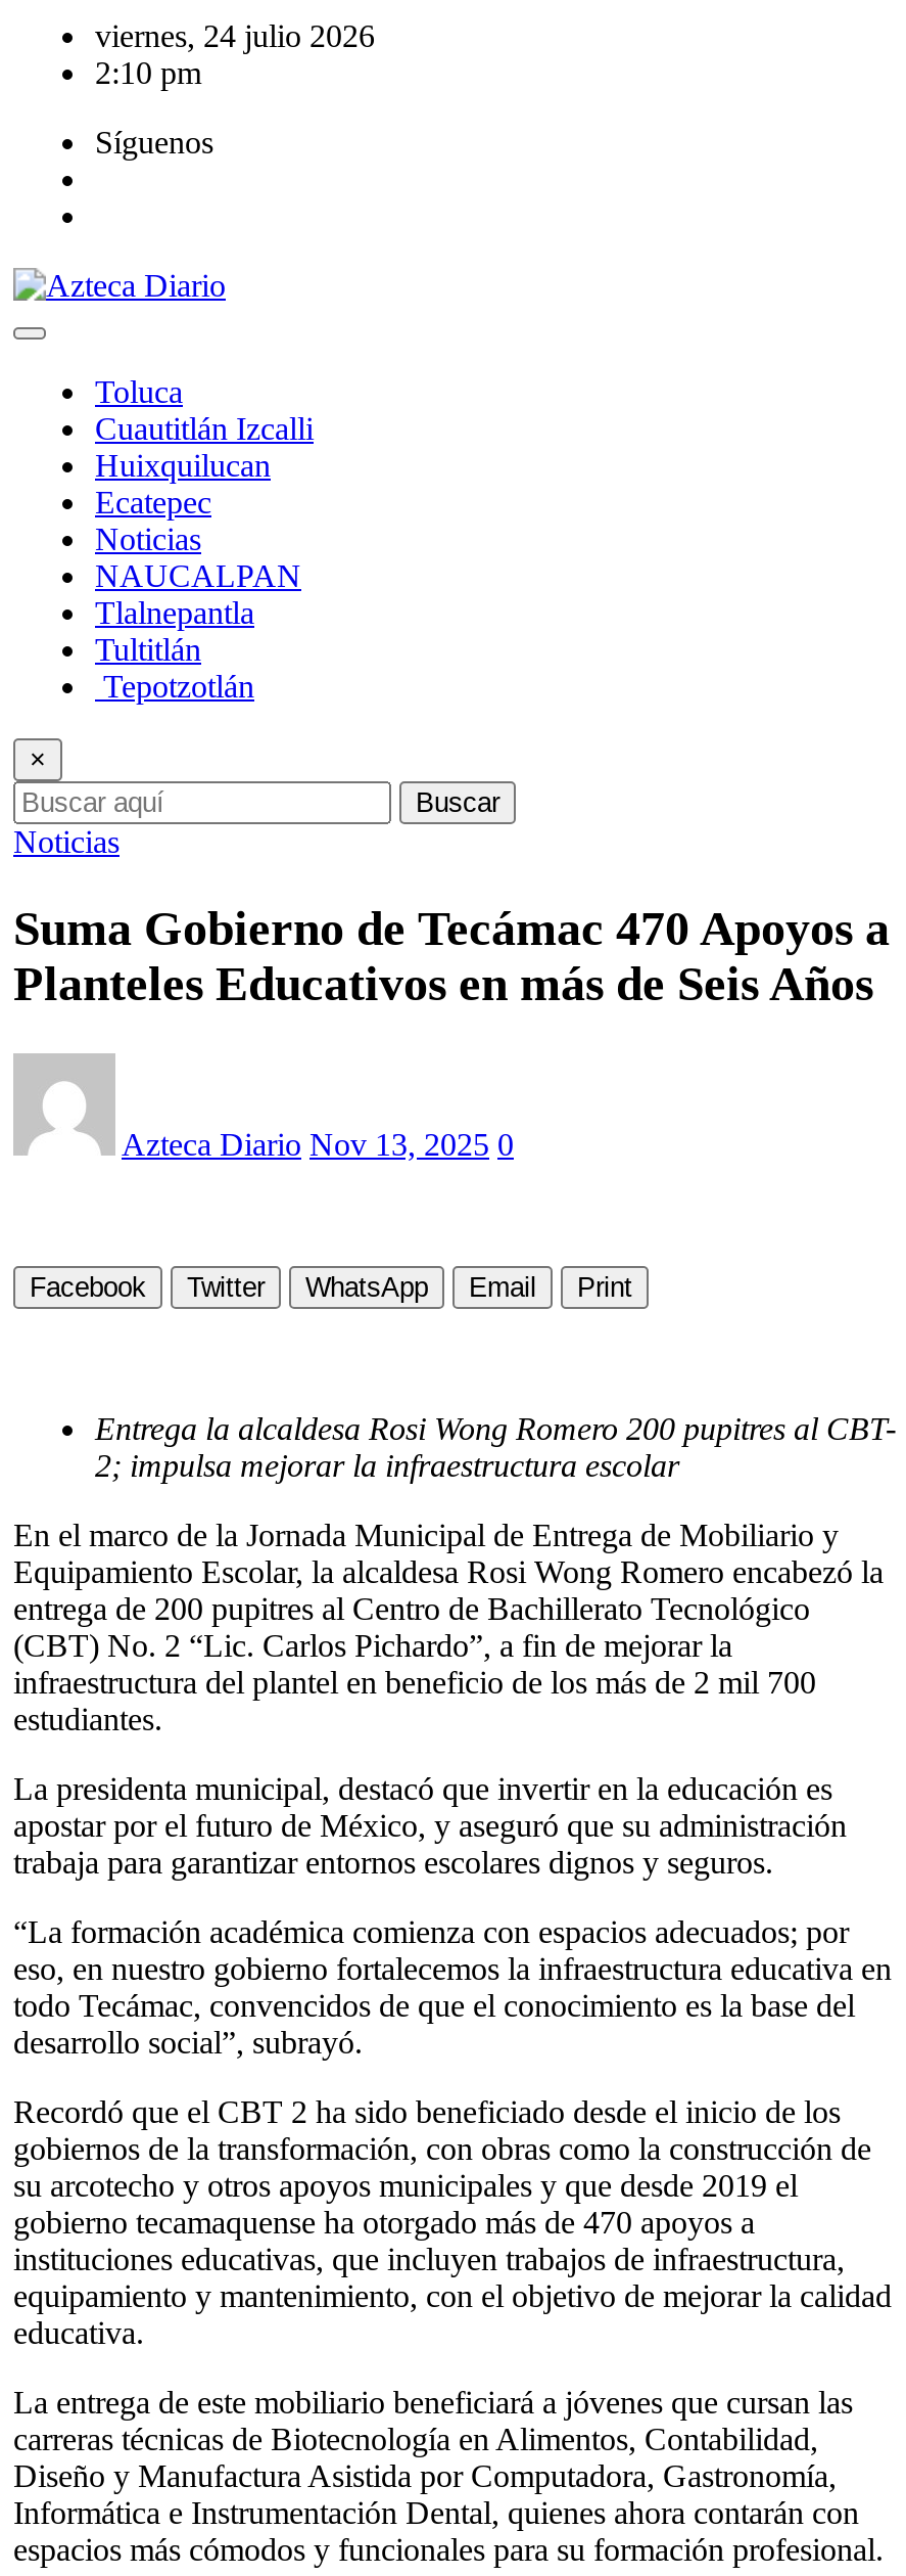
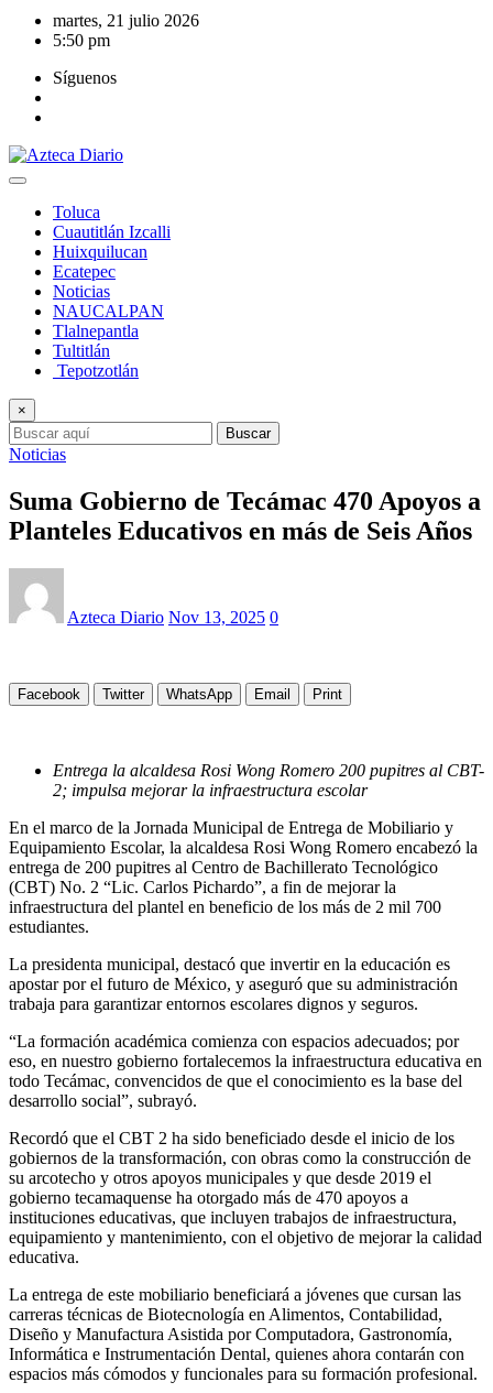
[95,18,375,53] viernes, 24 julio 2026 -> [53,11,199,30] martes, 21 julio 2026
[95,55,201,90] 2:10 pm -> [53,31,110,50] 5:50 pm

